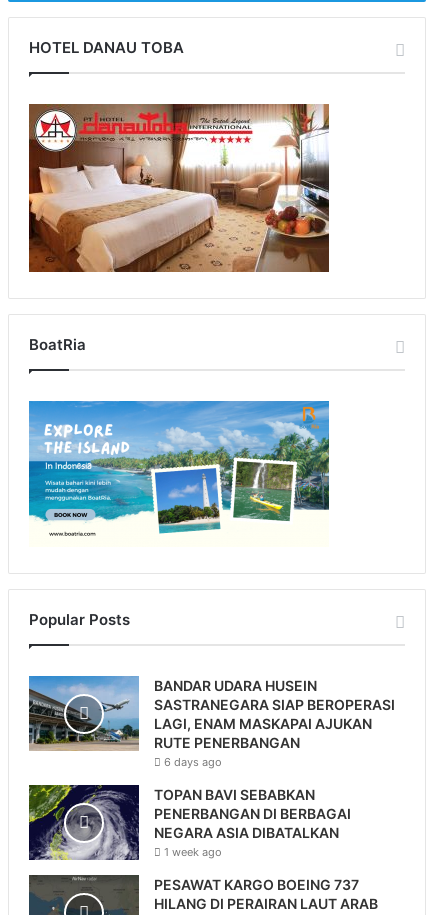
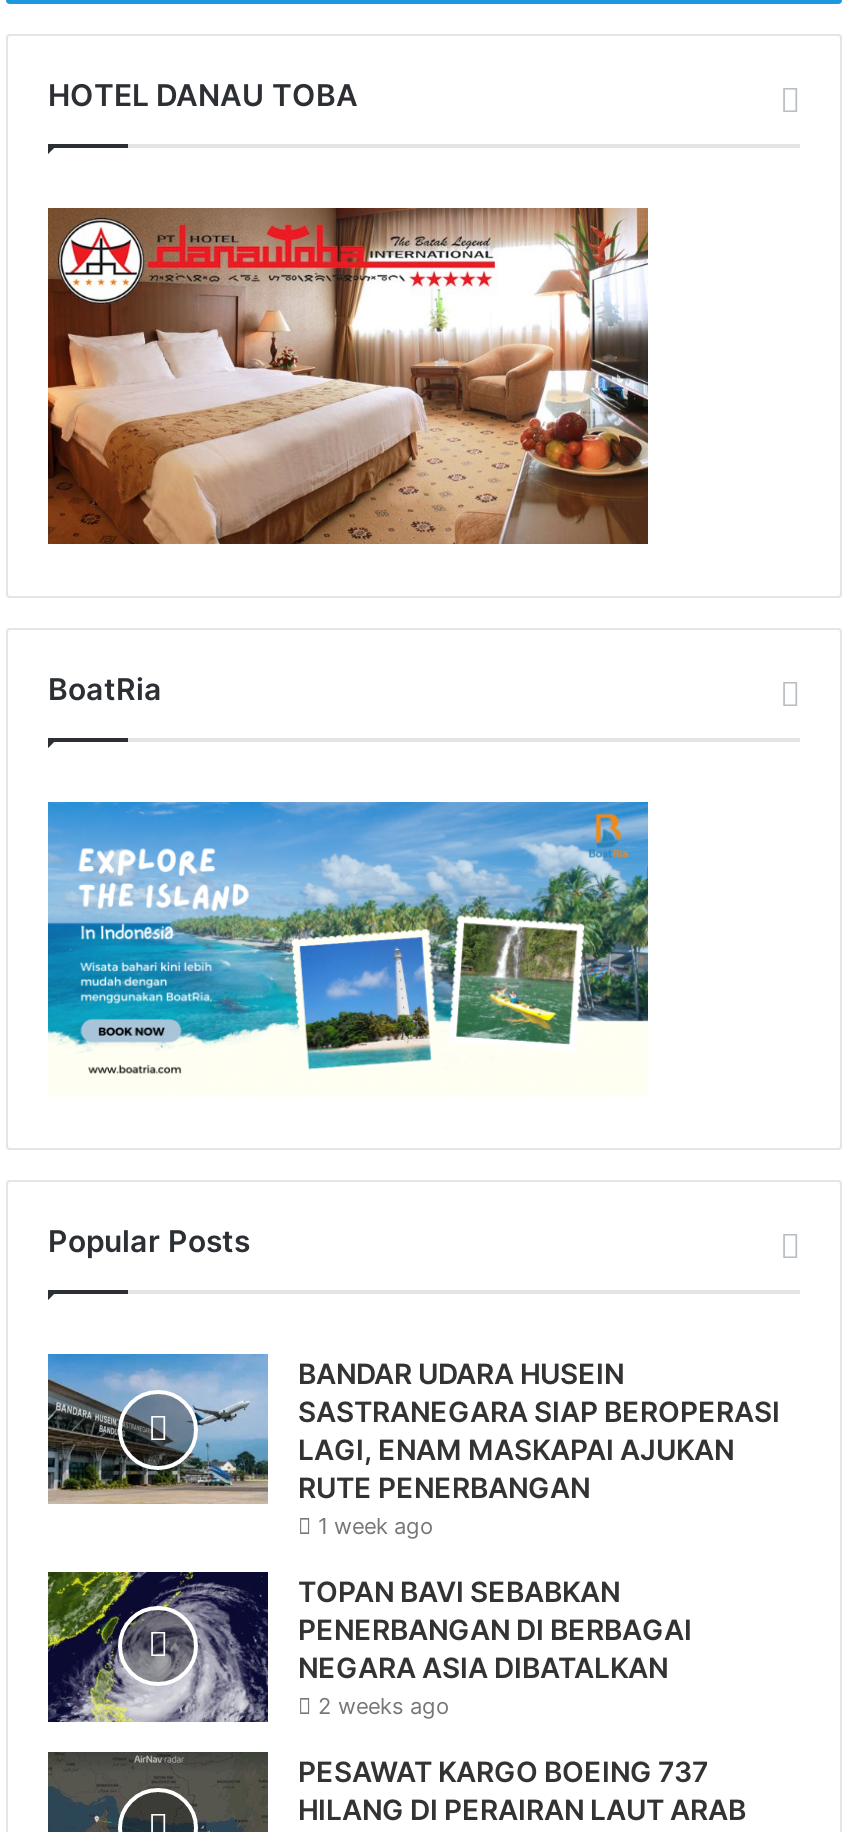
[164,755,222,769] 6 days ago -> [318,1512,434,1540] 1 week ago
[164,845,222,859] 1 week ago -> [318,1692,450,1720] 2 weeks ago

